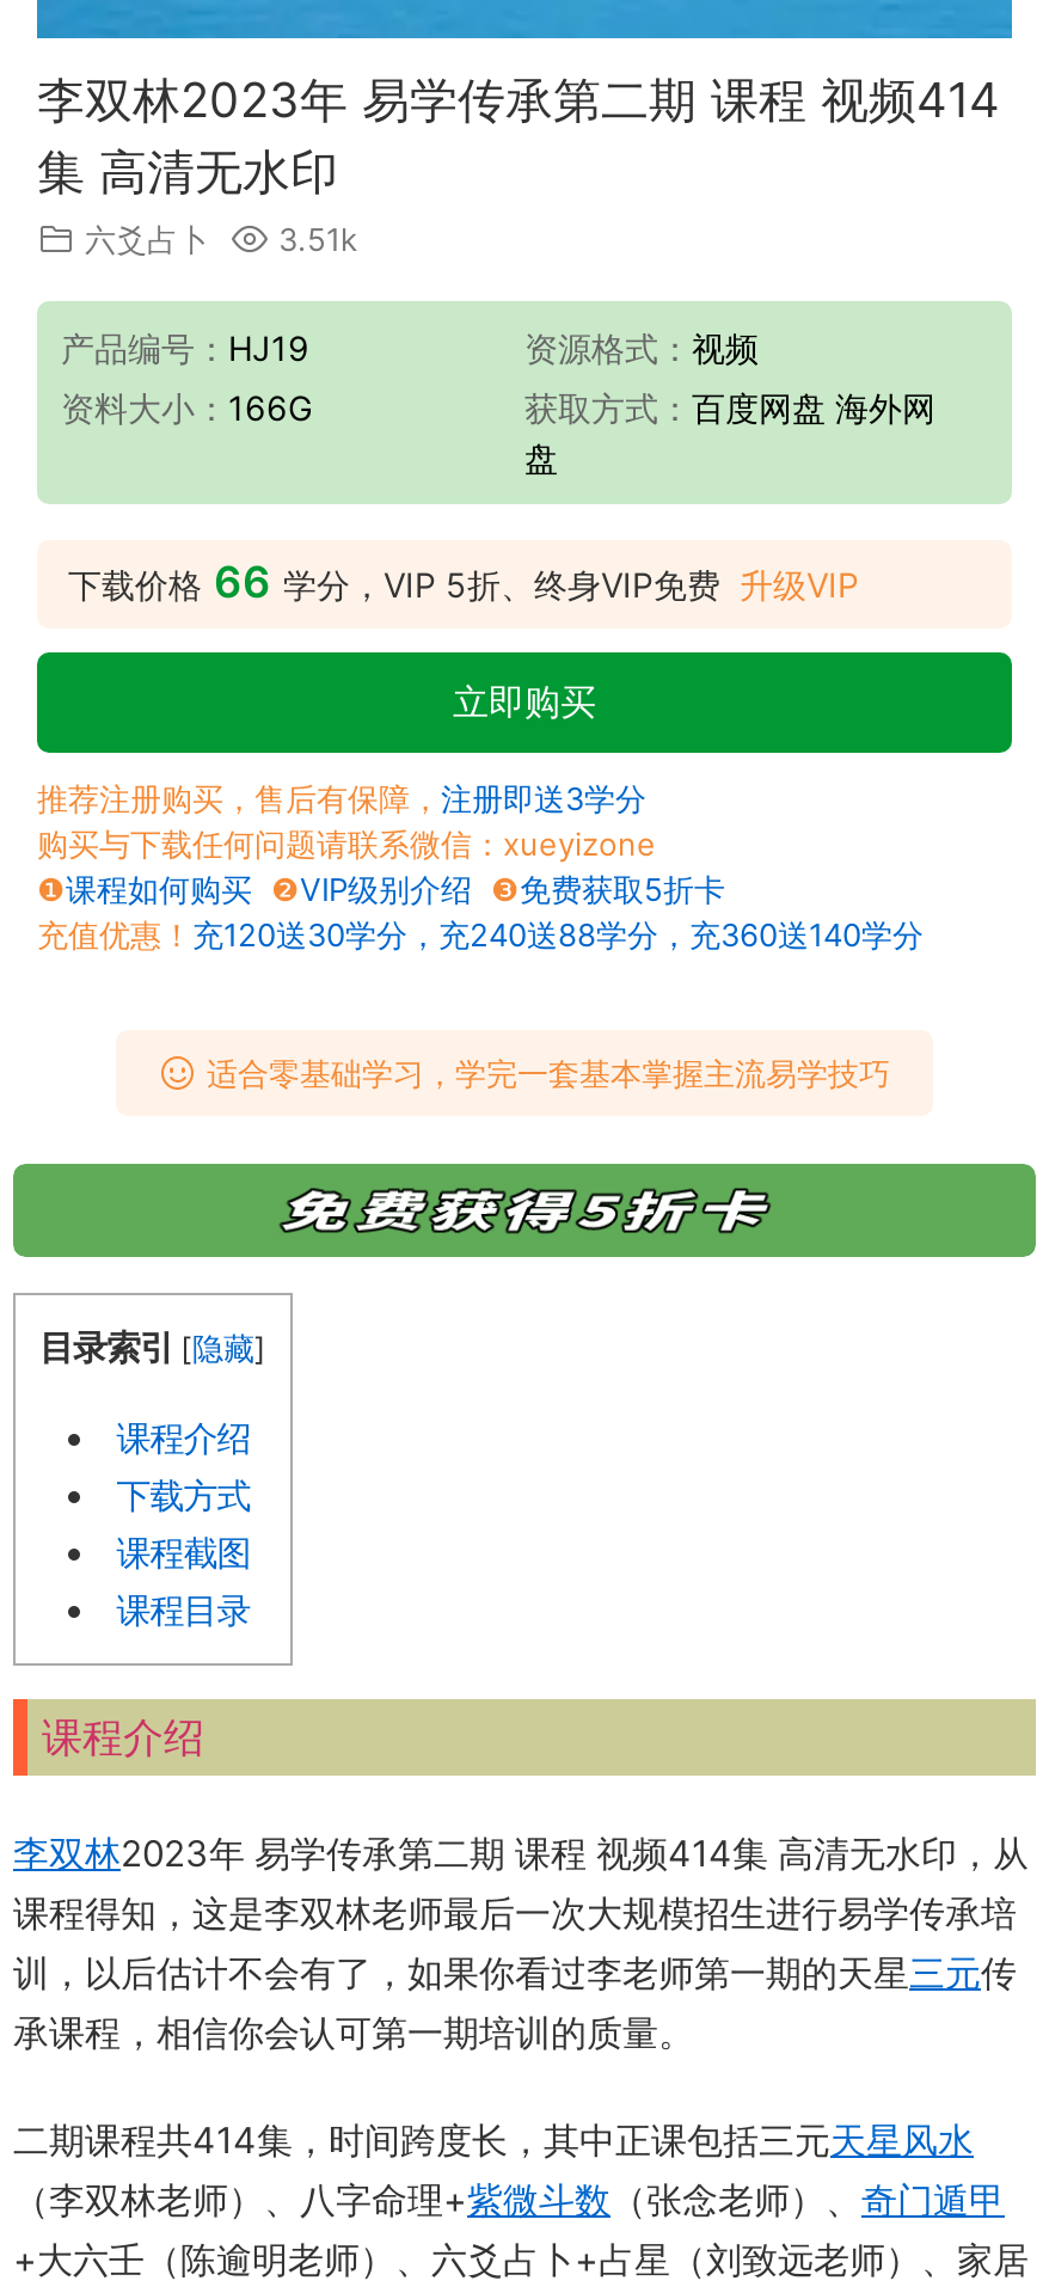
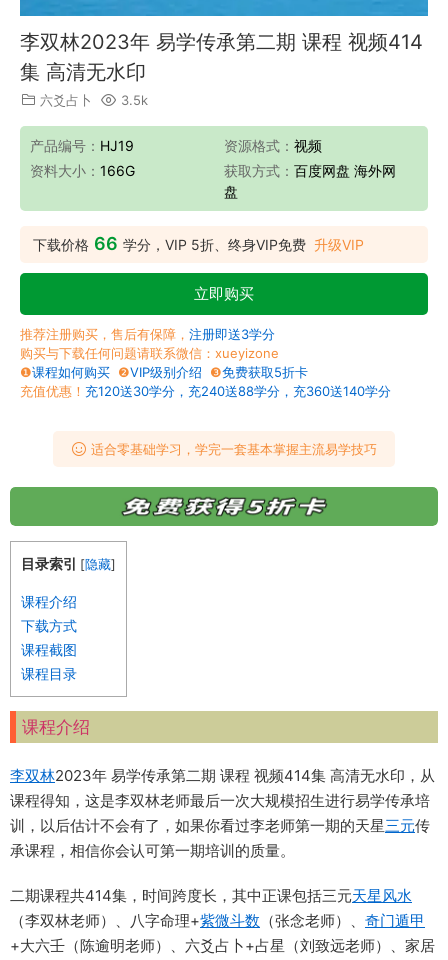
[269,219,357,257] 3.51k -> [117,92,148,108] 3.5k

